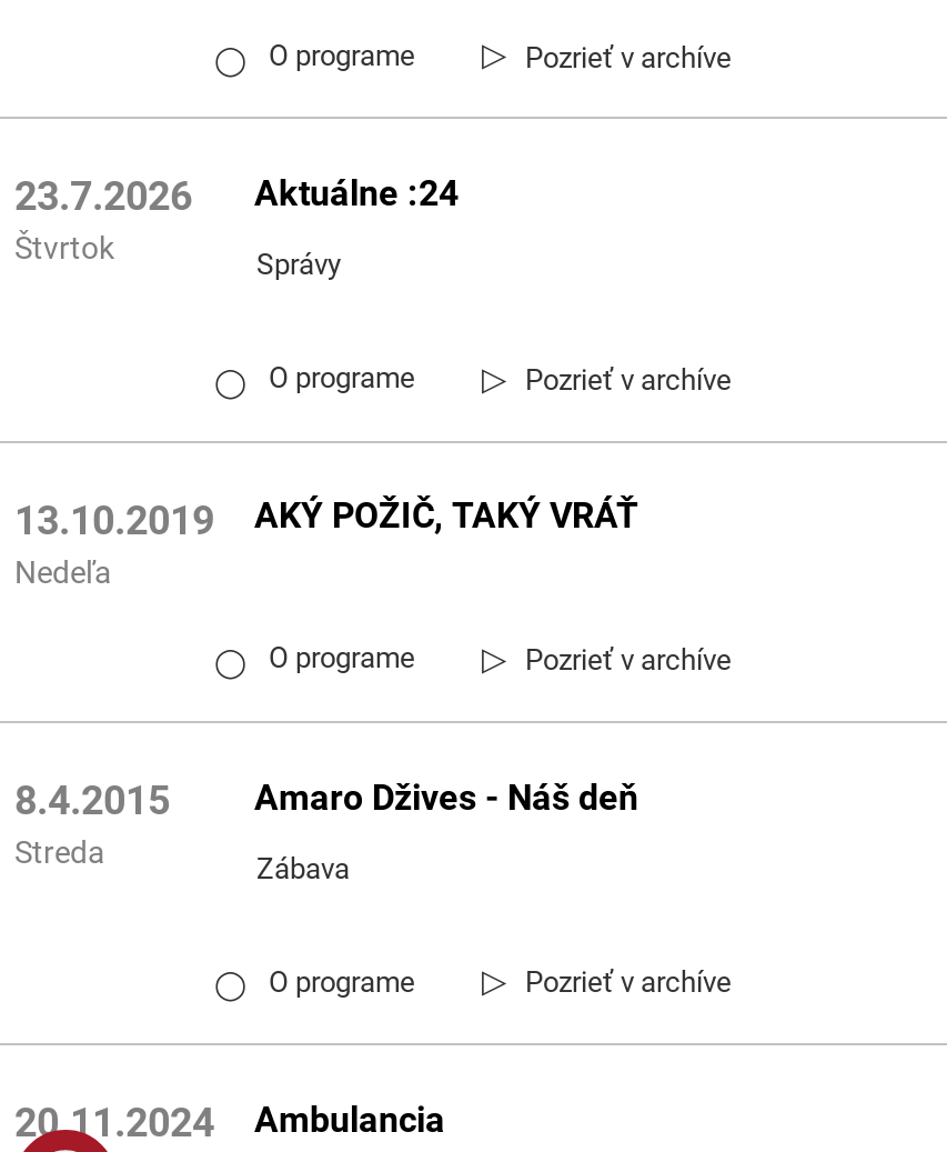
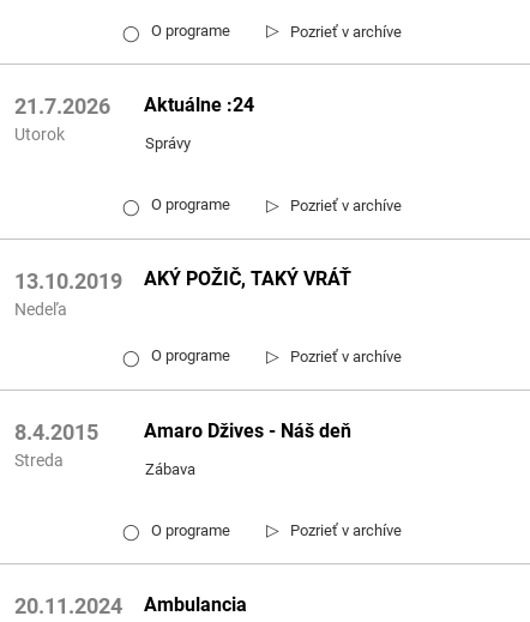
[14,173,459,220] 23.7.2026 Aktuálne :24 -> [14,94,254,119] 21.7.2026 Aktuálne :24
[14,231,114,266] Štvrtok -> [14,125,65,144] Utorok

